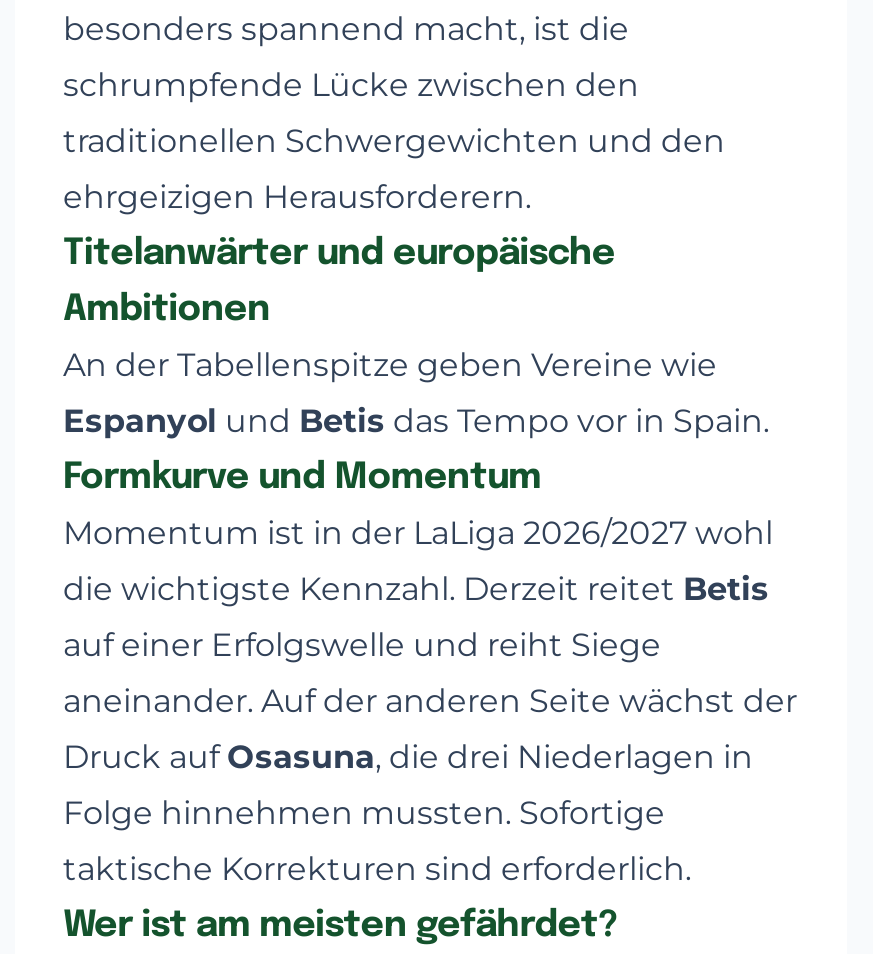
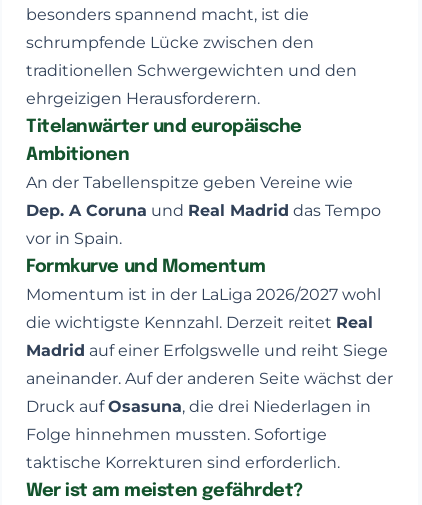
[63,402,769,440] Espanyol und Betis das Tempo vor in Spain. -> [26,201,381,248] Dep. A Coruna und Real Madrid das Tempo | vor in Spain.
[63,570,769,608] die wichtigste Kennzahl. Derzeit reitet Betis -> [26,313,373,332] die wichtigste Kennzahl. Derzeit reitet Real
[63,626,661,664] auf einer Erfolgswelle und reiht Siege -> [26,341,388,360] Madrid auf einer Erfolgswelle und reiht Siege

